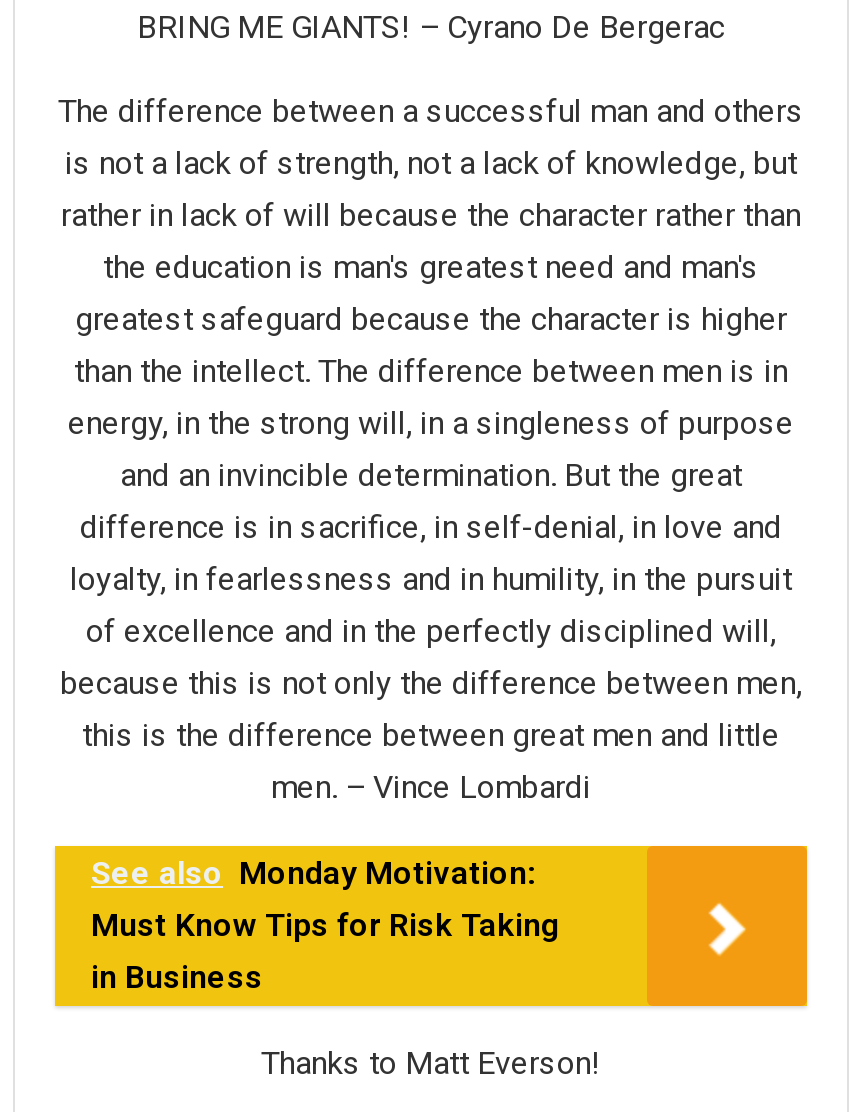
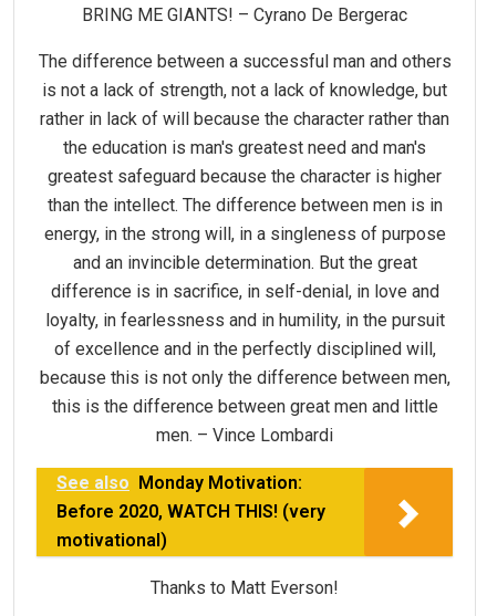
[91,907,561,997] Must Know Tips for Risk Taking | in Business -> [56,502,325,551] Before 2020, WATCH THIS! (very | motivational)

